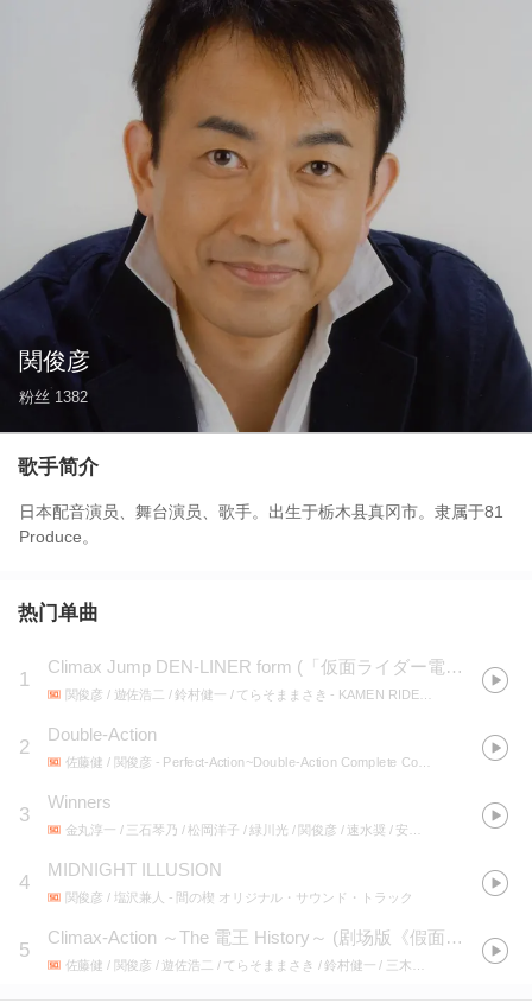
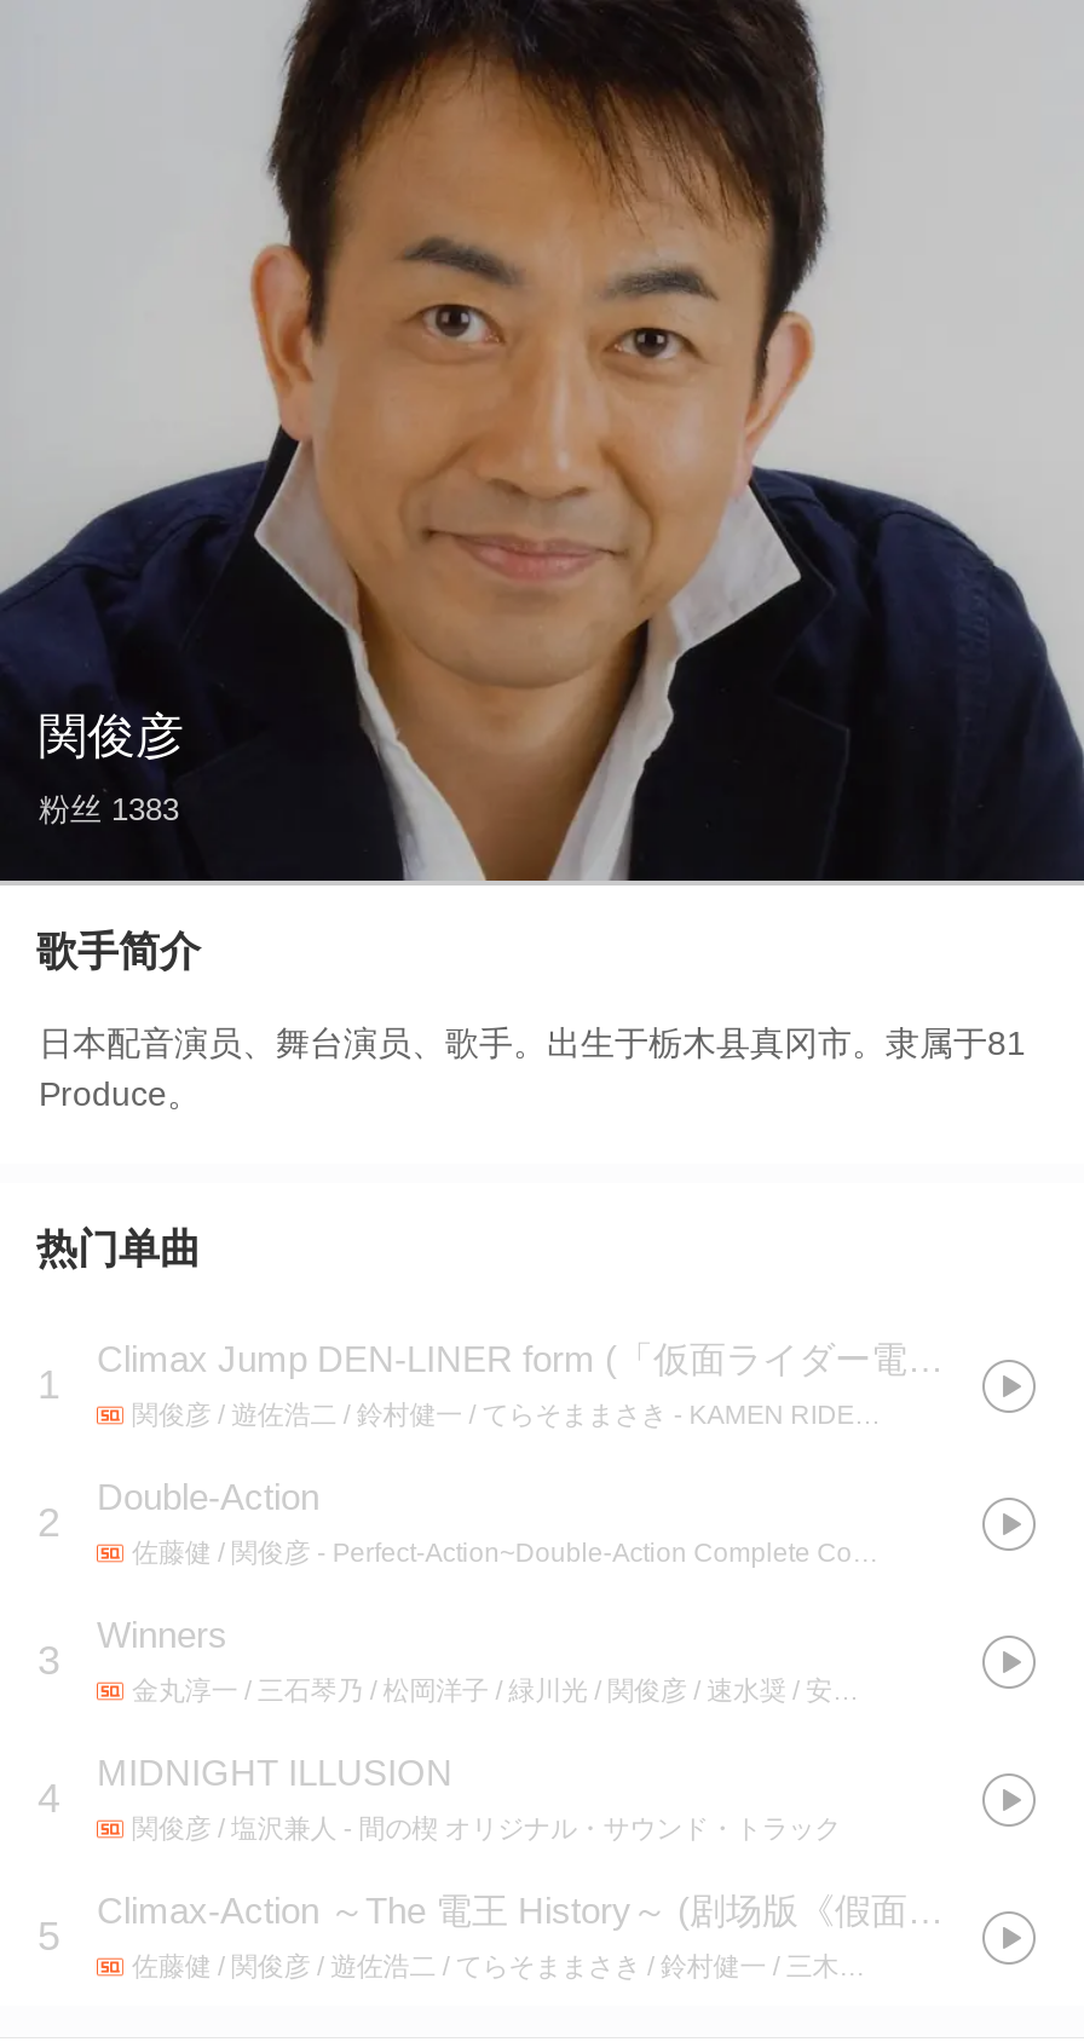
[19,389,88,406] 粉丝 1382 -> [39,792,179,828] 粉丝 1383

